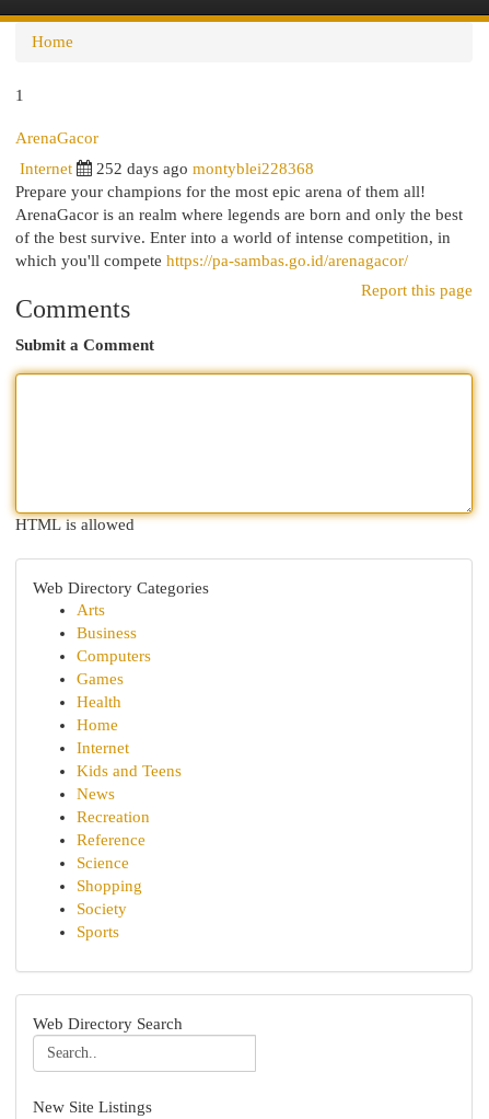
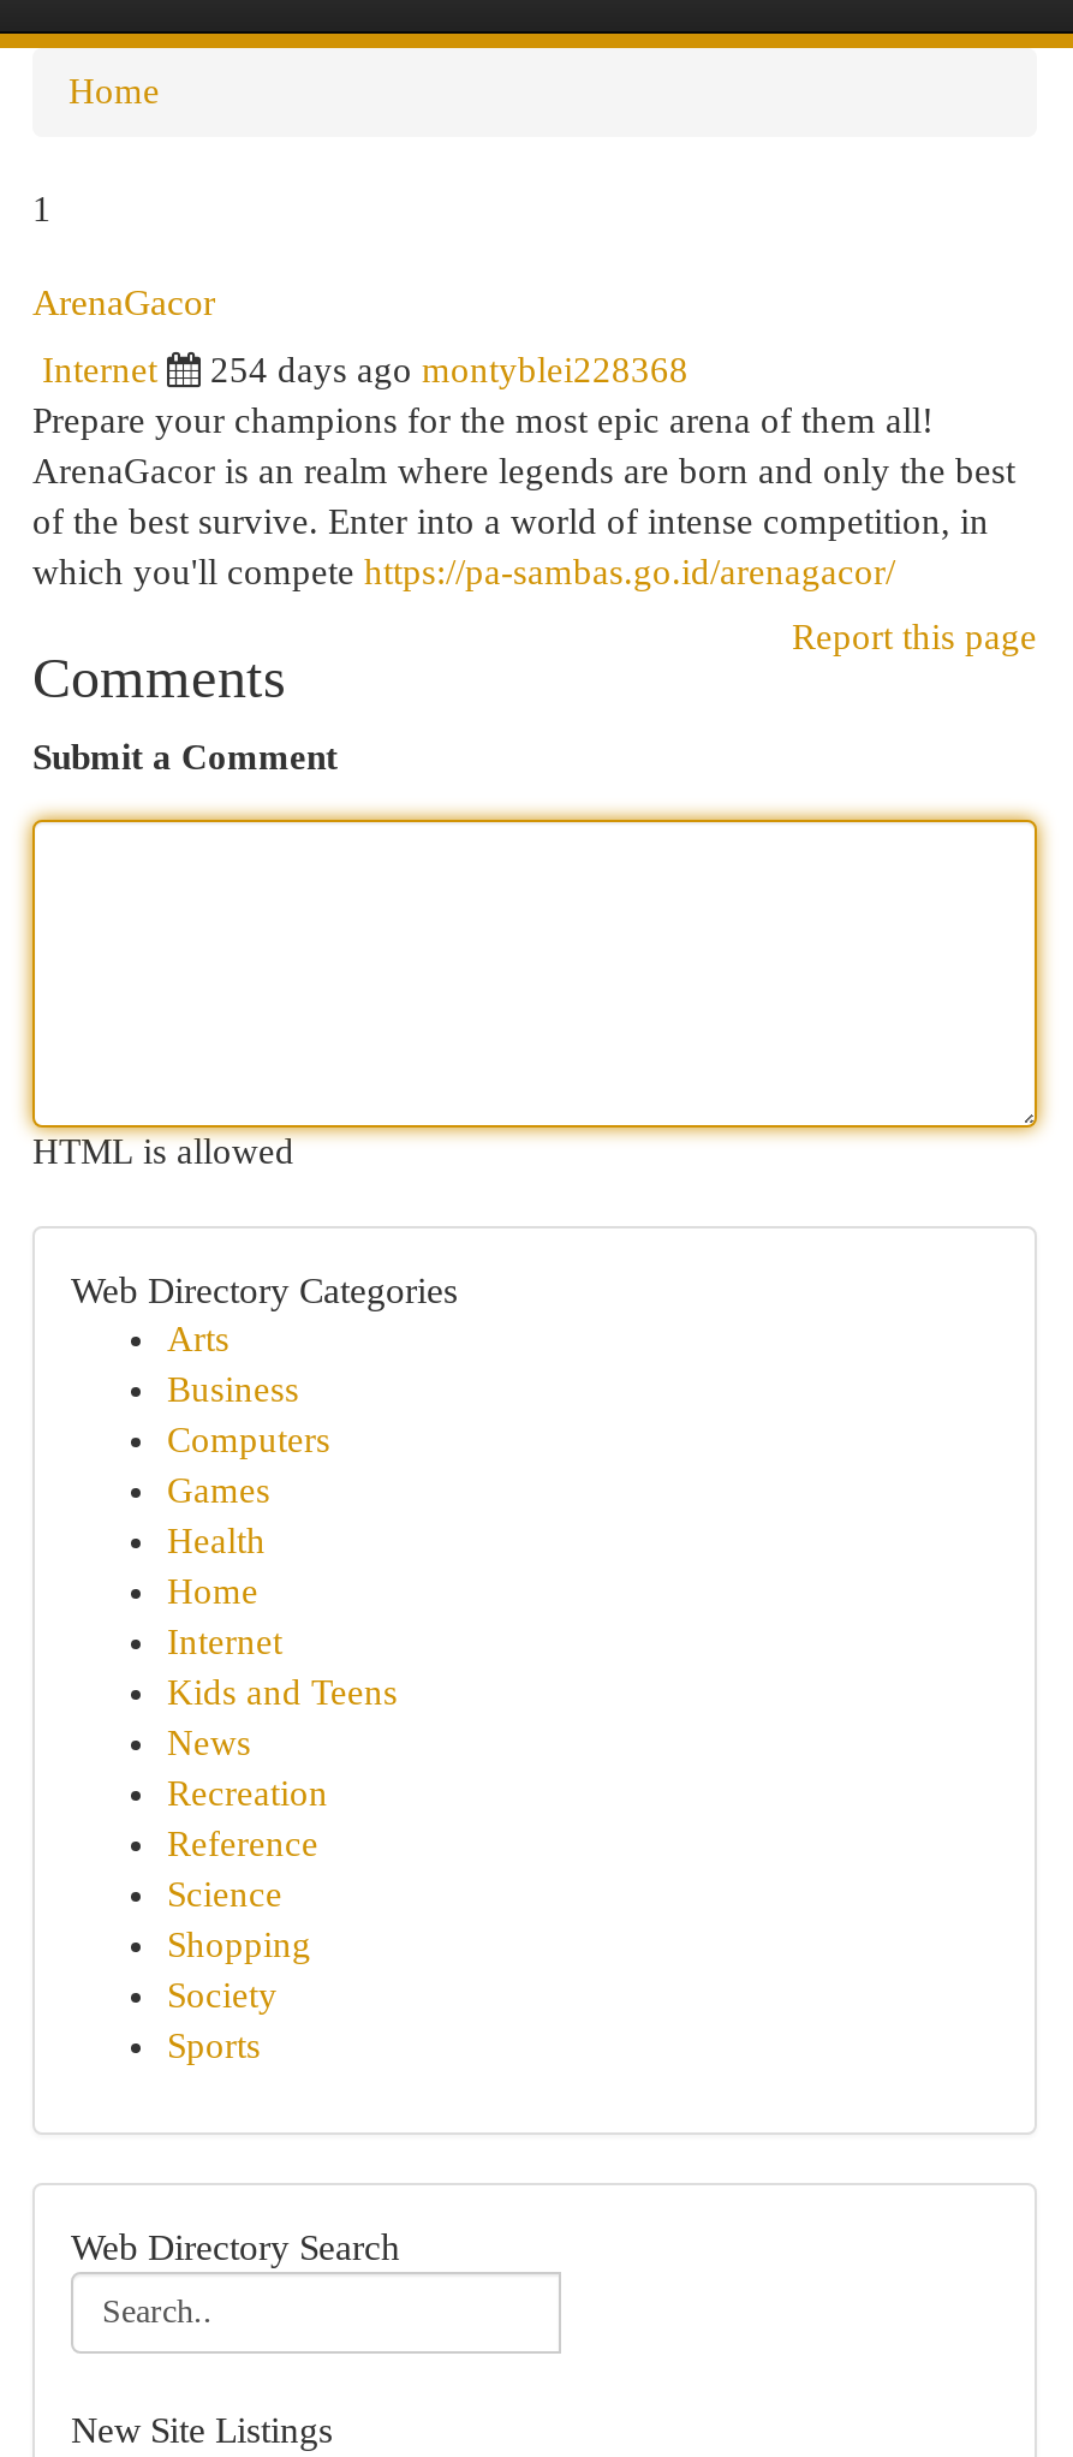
[96,160,314,177] 252 days ago montyblei228368 -> [210,351,688,389] 254 days ago montyblei228368

